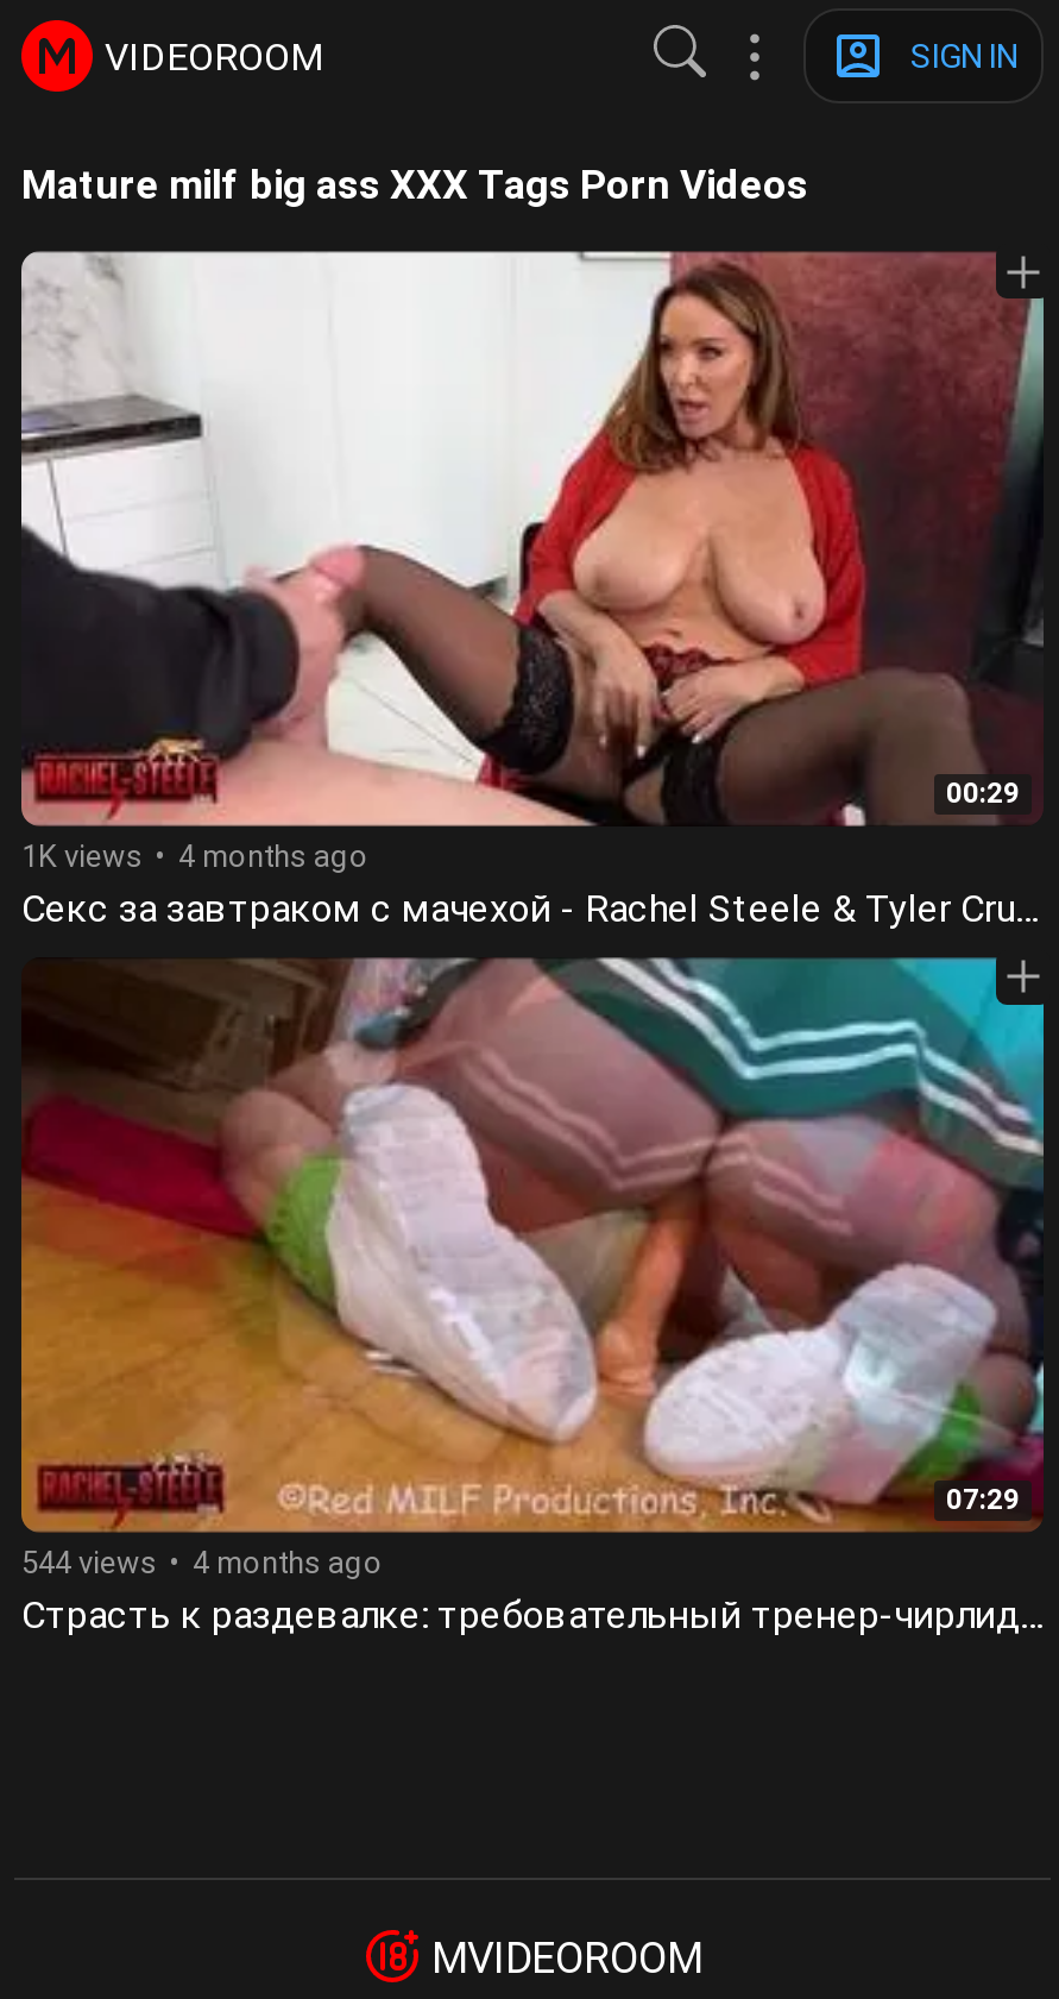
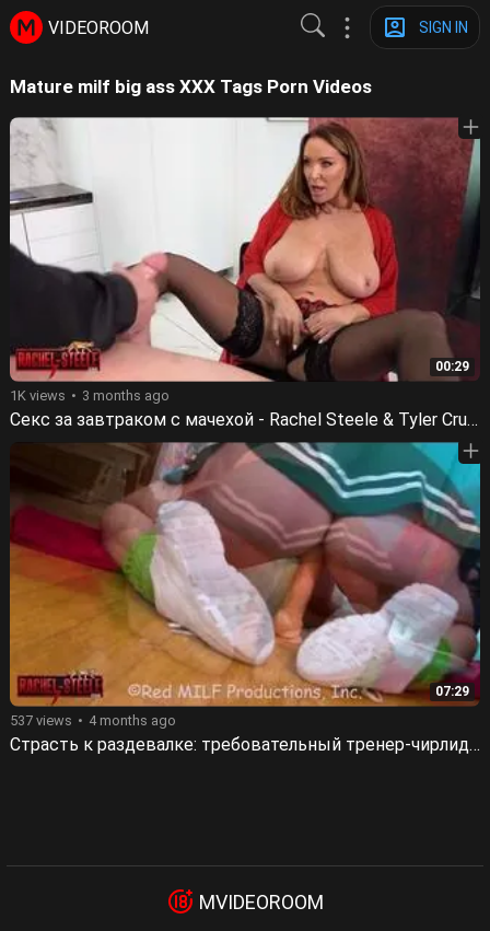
[21,838,368,874] 1K views 4 months ago -> [10,387,170,404] 1K views 3 months ago
[21,1544,383,1580] 544 views 4 months ago -> [10,712,176,728] 537 views 4 months ago

